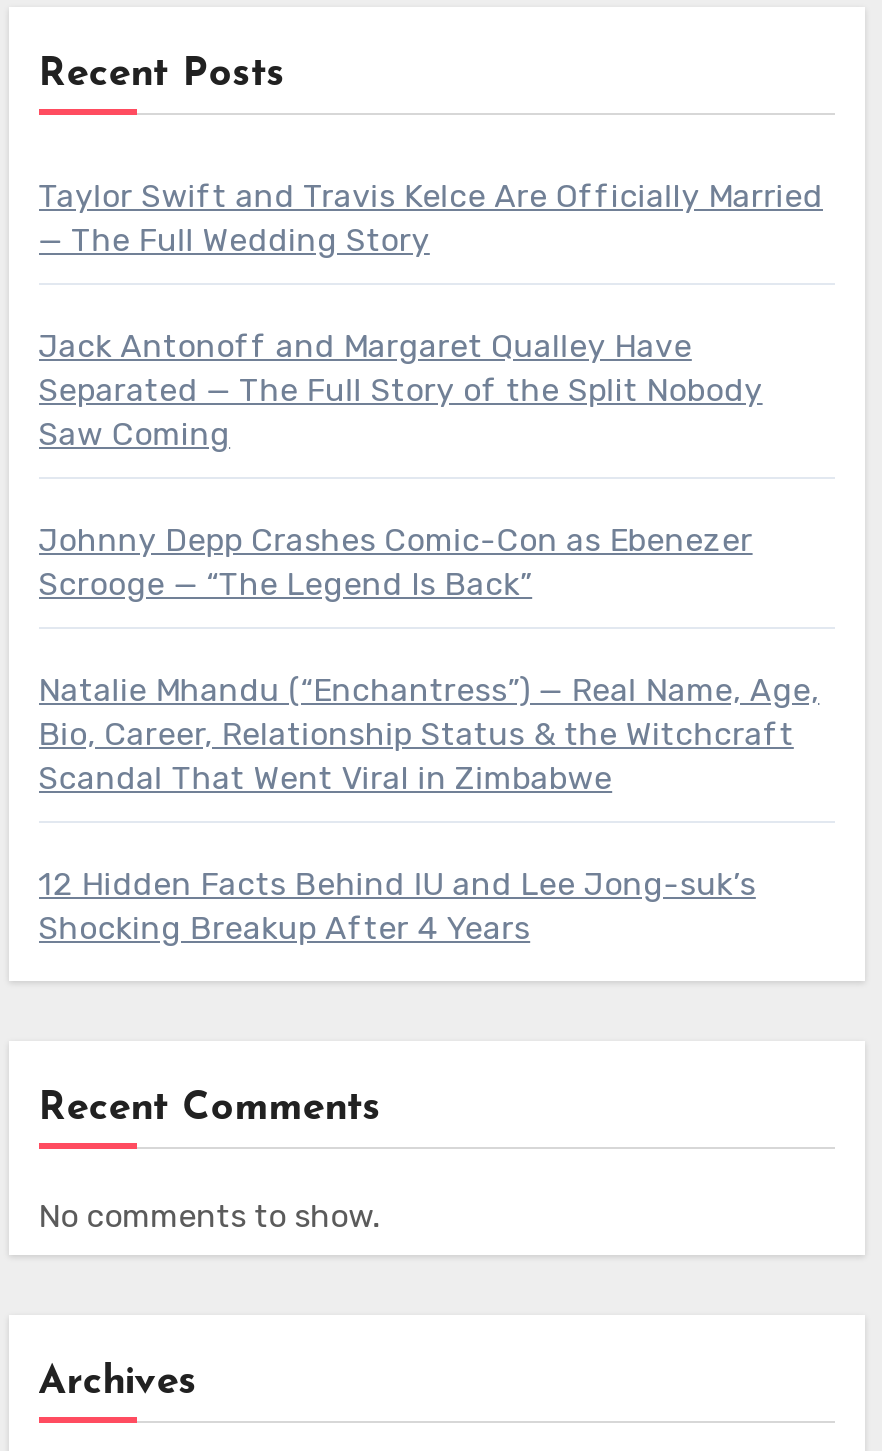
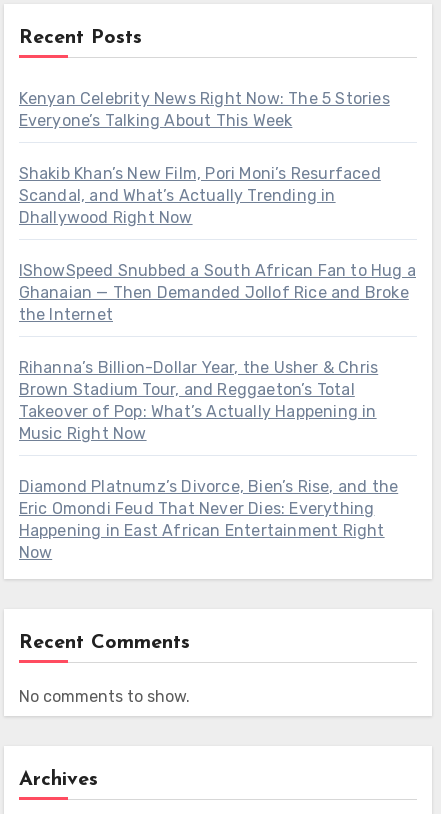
[38,177,823,259] Taylor Swift and Travis Kelce Are Officially Married | — The Full Wedding Story -> [19,89,390,130] Kenyan Celebrity News Right Now: The 5 Stories | Everyone’s Talking About This Week
[38,327,763,453] Jack Antonoff and Margaret Qualley Have | Separated — The Full Story of the Split Nobody | Saw Coming -> [19,164,381,227] Shakib Khan’s New Film, Pori Moni’s Resurfaced | Scandal, and What’s Actually Trending in | Dhallywood Right Now
[38,521,753,603] Johnny Depp Crashes Comic-Con as Ebenezer | Scrooge — “The Legend Is Back” -> [19,261,416,324] IShowSpeed Snubbed a South African Fan to Hug a | Ghanaian — Then Demanded Jollof Rice and Broke | the Internet
[38,671,819,797] Natalie Mhandu (“Enchantress”) — Real Name, Age, | Bio, Career, Relationship Status & the Witchcraft | Scandal That Went Viral in Zimbabwe -> [19,358,378,443] Rihanna’s Billion-Dollar Year, the Usher & Chris | Brown Stadium Tour, and Reggaeton’s Total | Takeover of Pop: What’s Actually Happening in | Music Right Now
[38,865,756,947] 12 Hidden Facts Behind IU and Lee Jong-suk’s | Shocking Breakup After 4 Years -> [19,477,398,562] Diamond Platnumz’s Divorce, Bien’s Rise, and the | Eric Omondi Feud That Never Dies: Everything | Happening in East African Entertainment Right | Now

